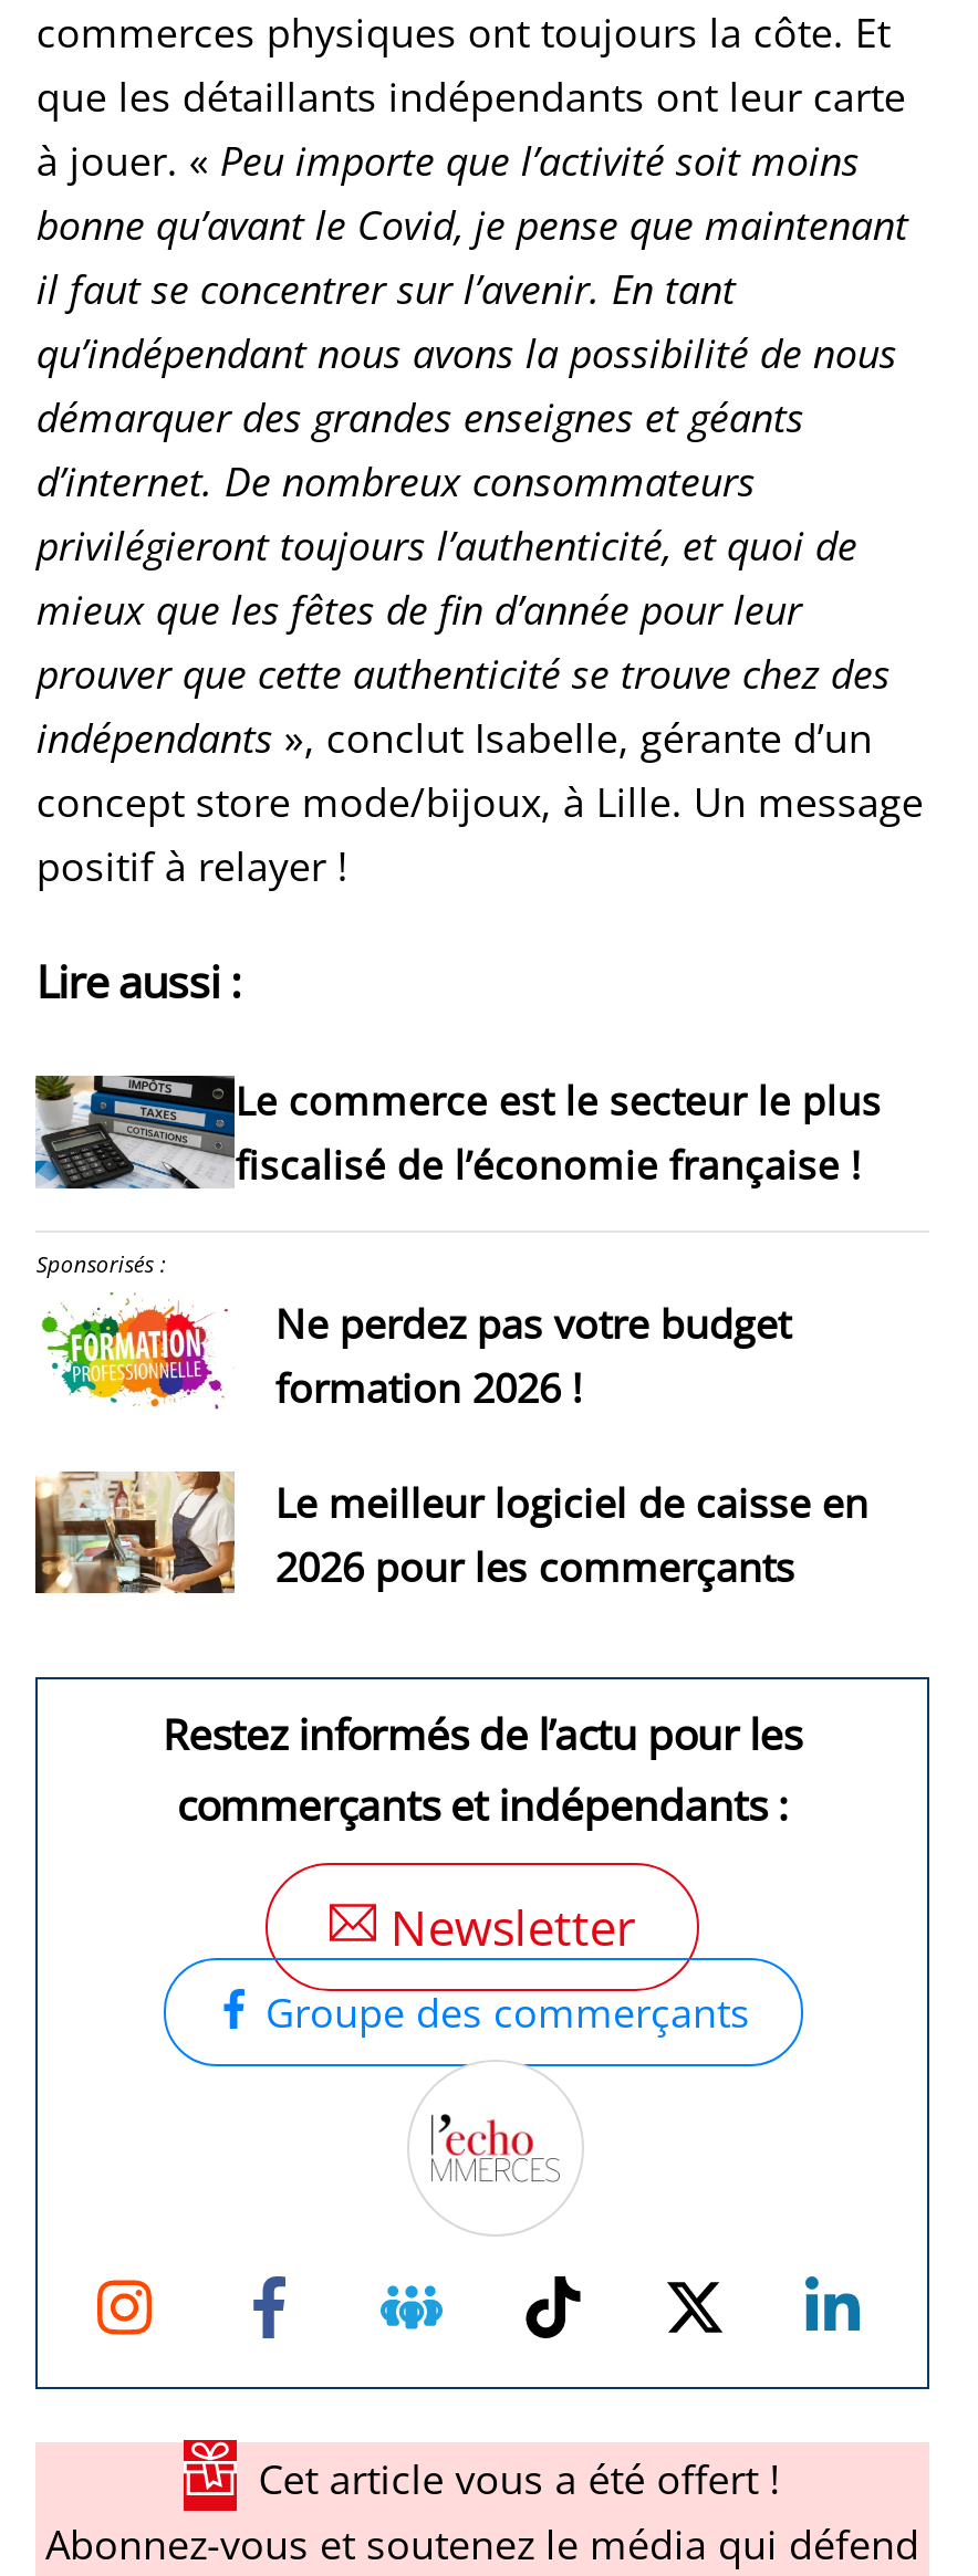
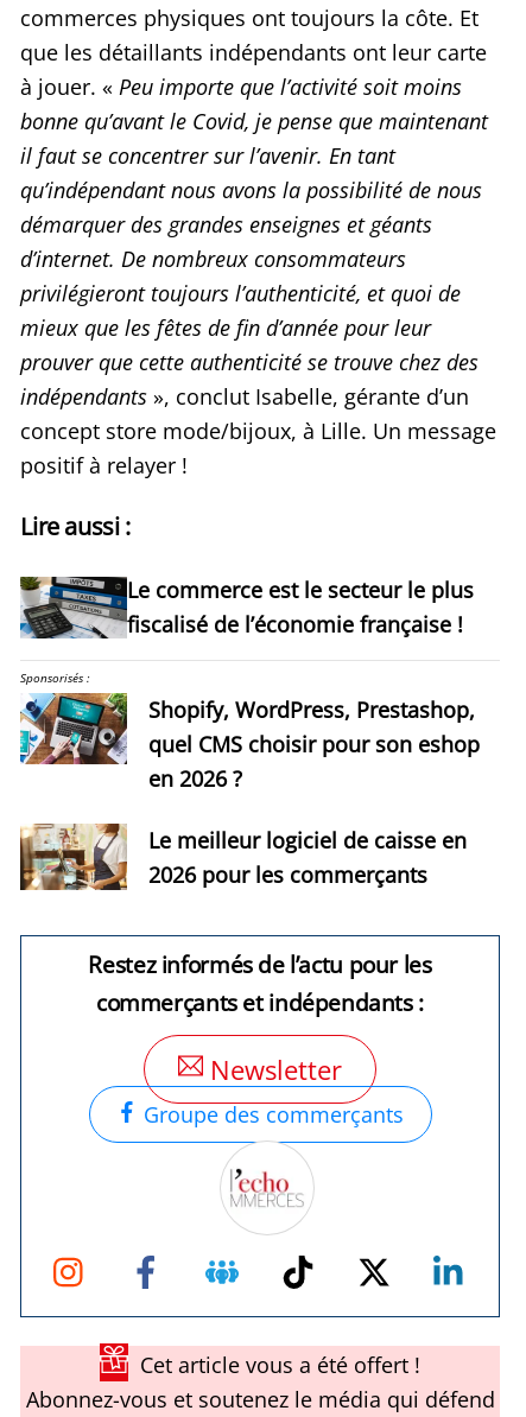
[35,1291,791,1413] [image] | Ne perdez pas votre budget | formation 2026 ! -> [19,692,480,793] [image] | Shopify, WordPress, Prestashop, | quel CMS choisir pour son eshop | en 2026 ?

